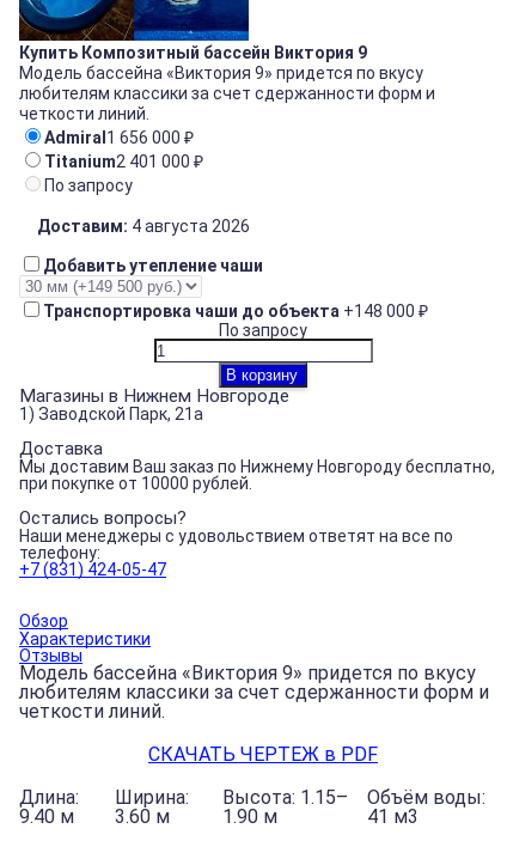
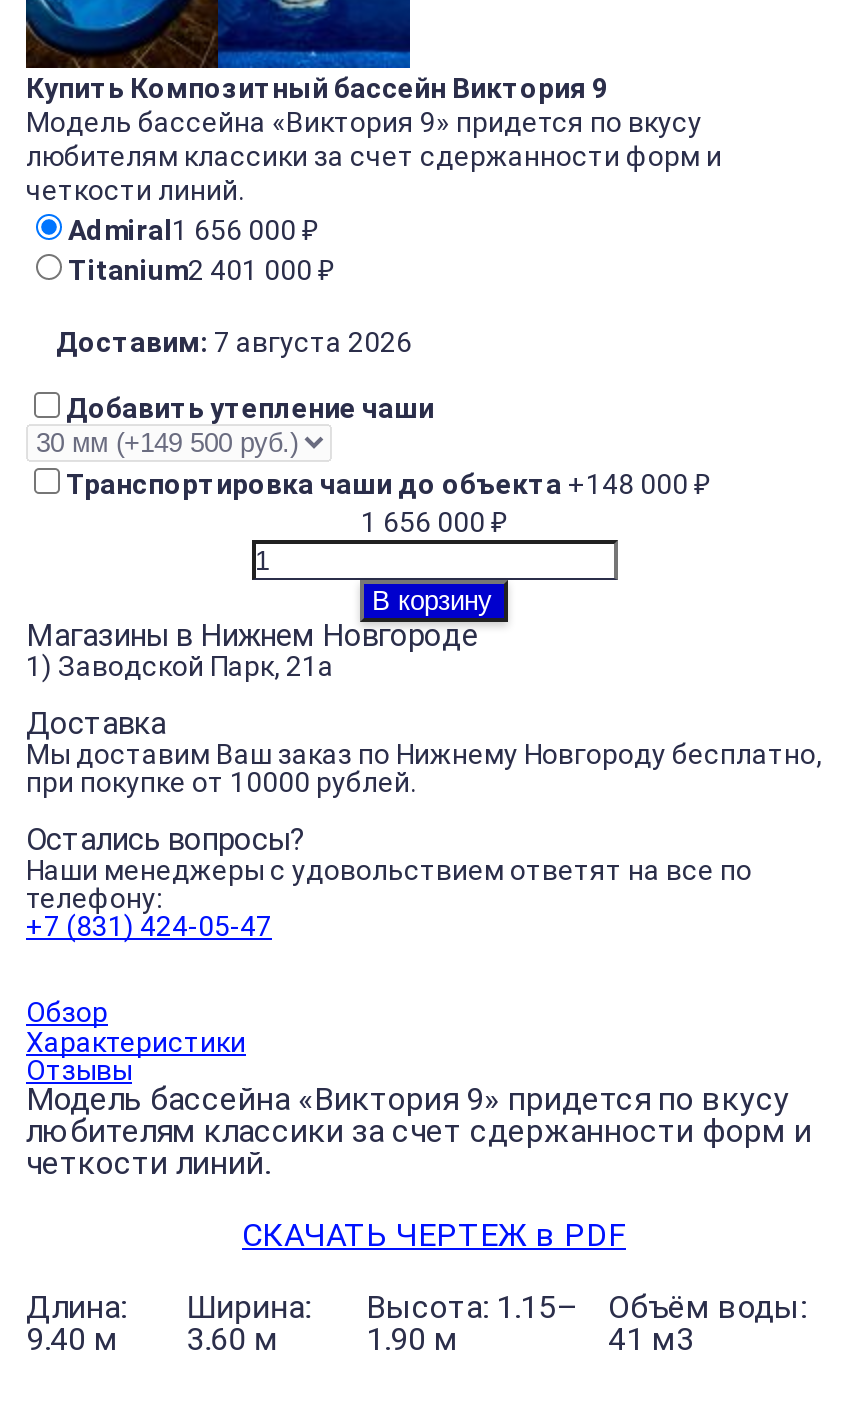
[37,176,250,236] По запросу | Доставим: 4 августа 2026 -> [56,326,412,358] Доставим: 7 августа 2026
[219,321,307,340] По запросу -> [361,506,507,538] 1 656 000 ₽

